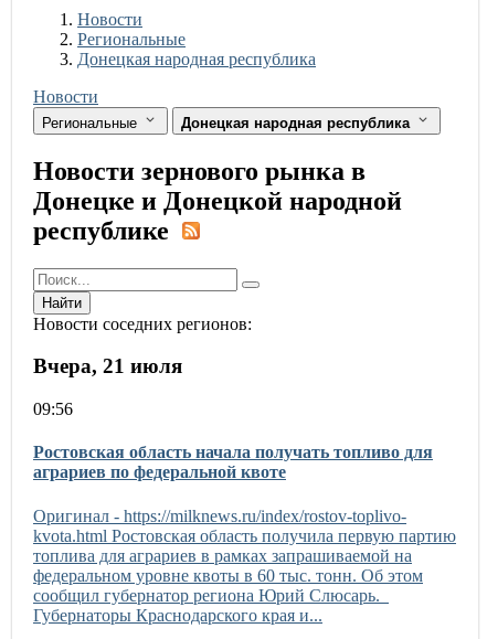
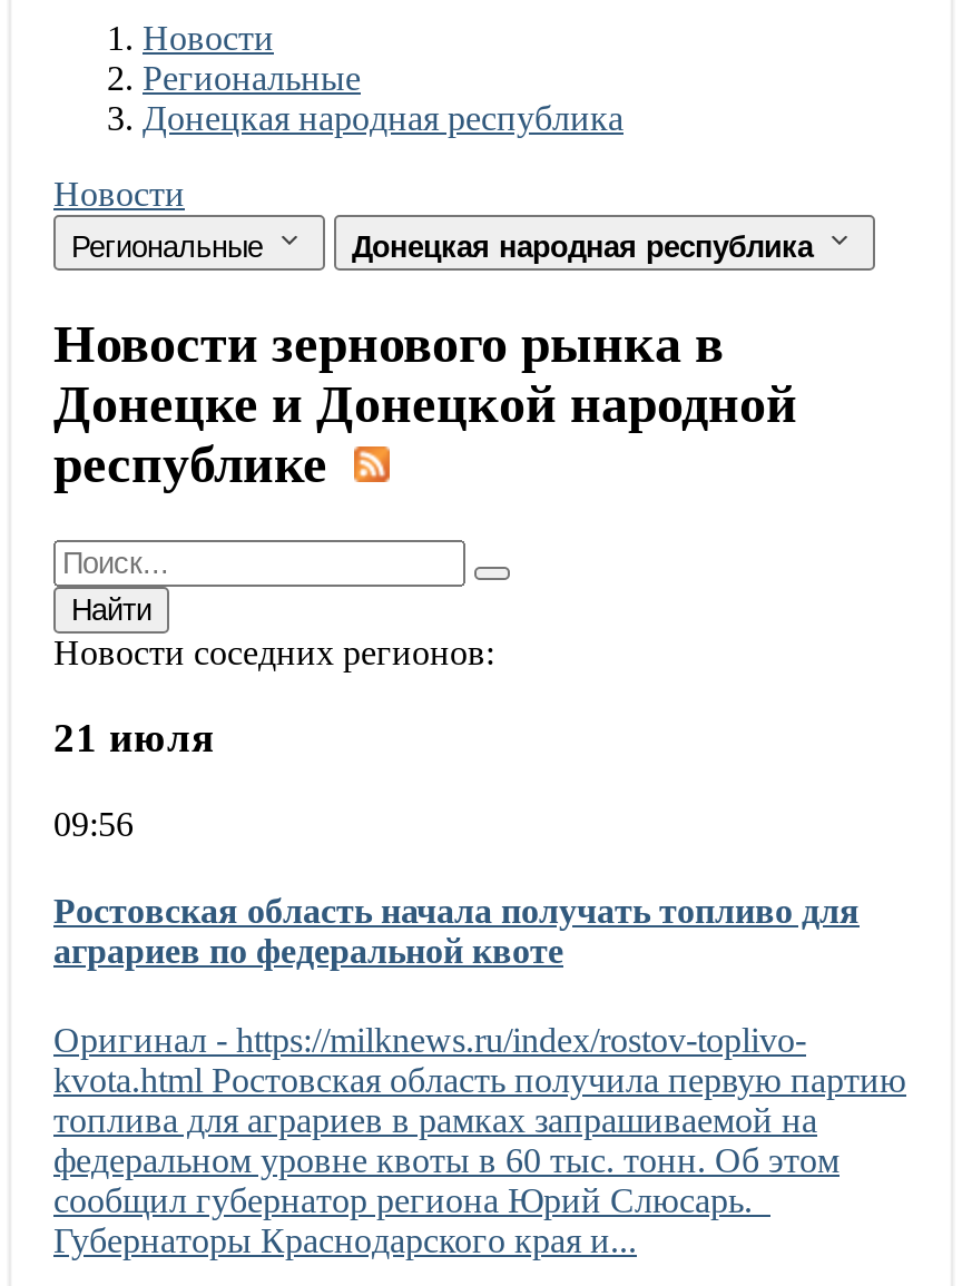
[33,355,182,378] Вчера, 21 июля -> [53,715,214,761] 21 июля

